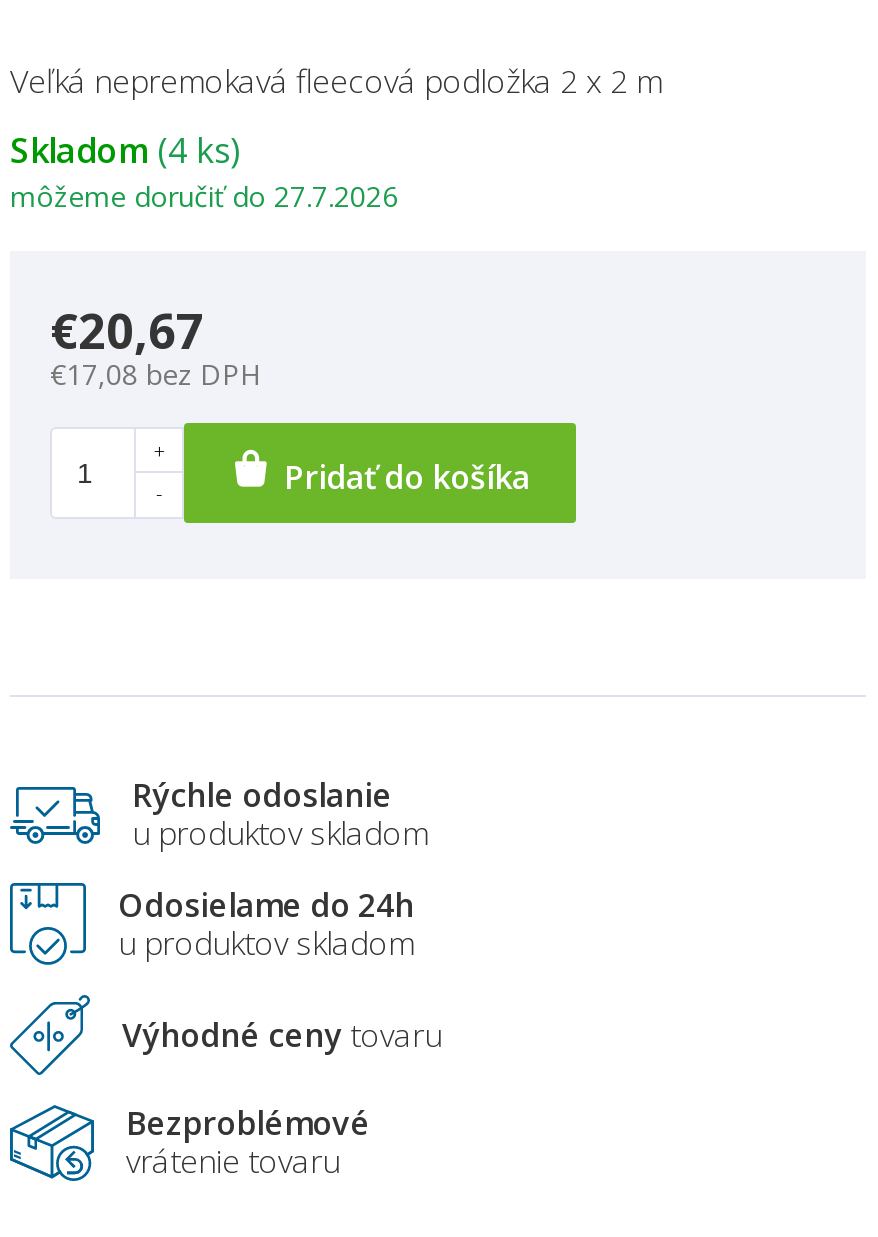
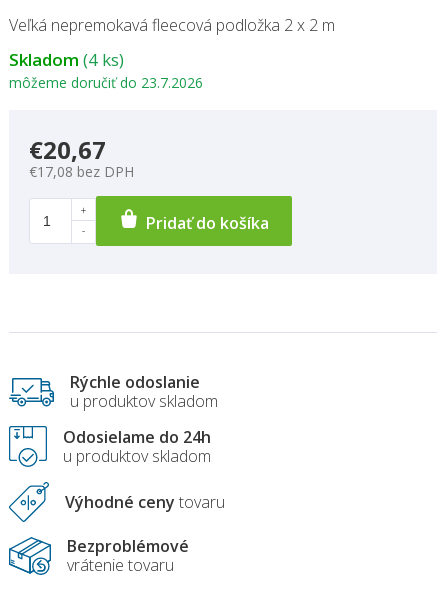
[10,177,398,215] môžeme doručiť do 27.7.2026 -> [9,73,203,92] môžeme doručiť do 23.7.2026

